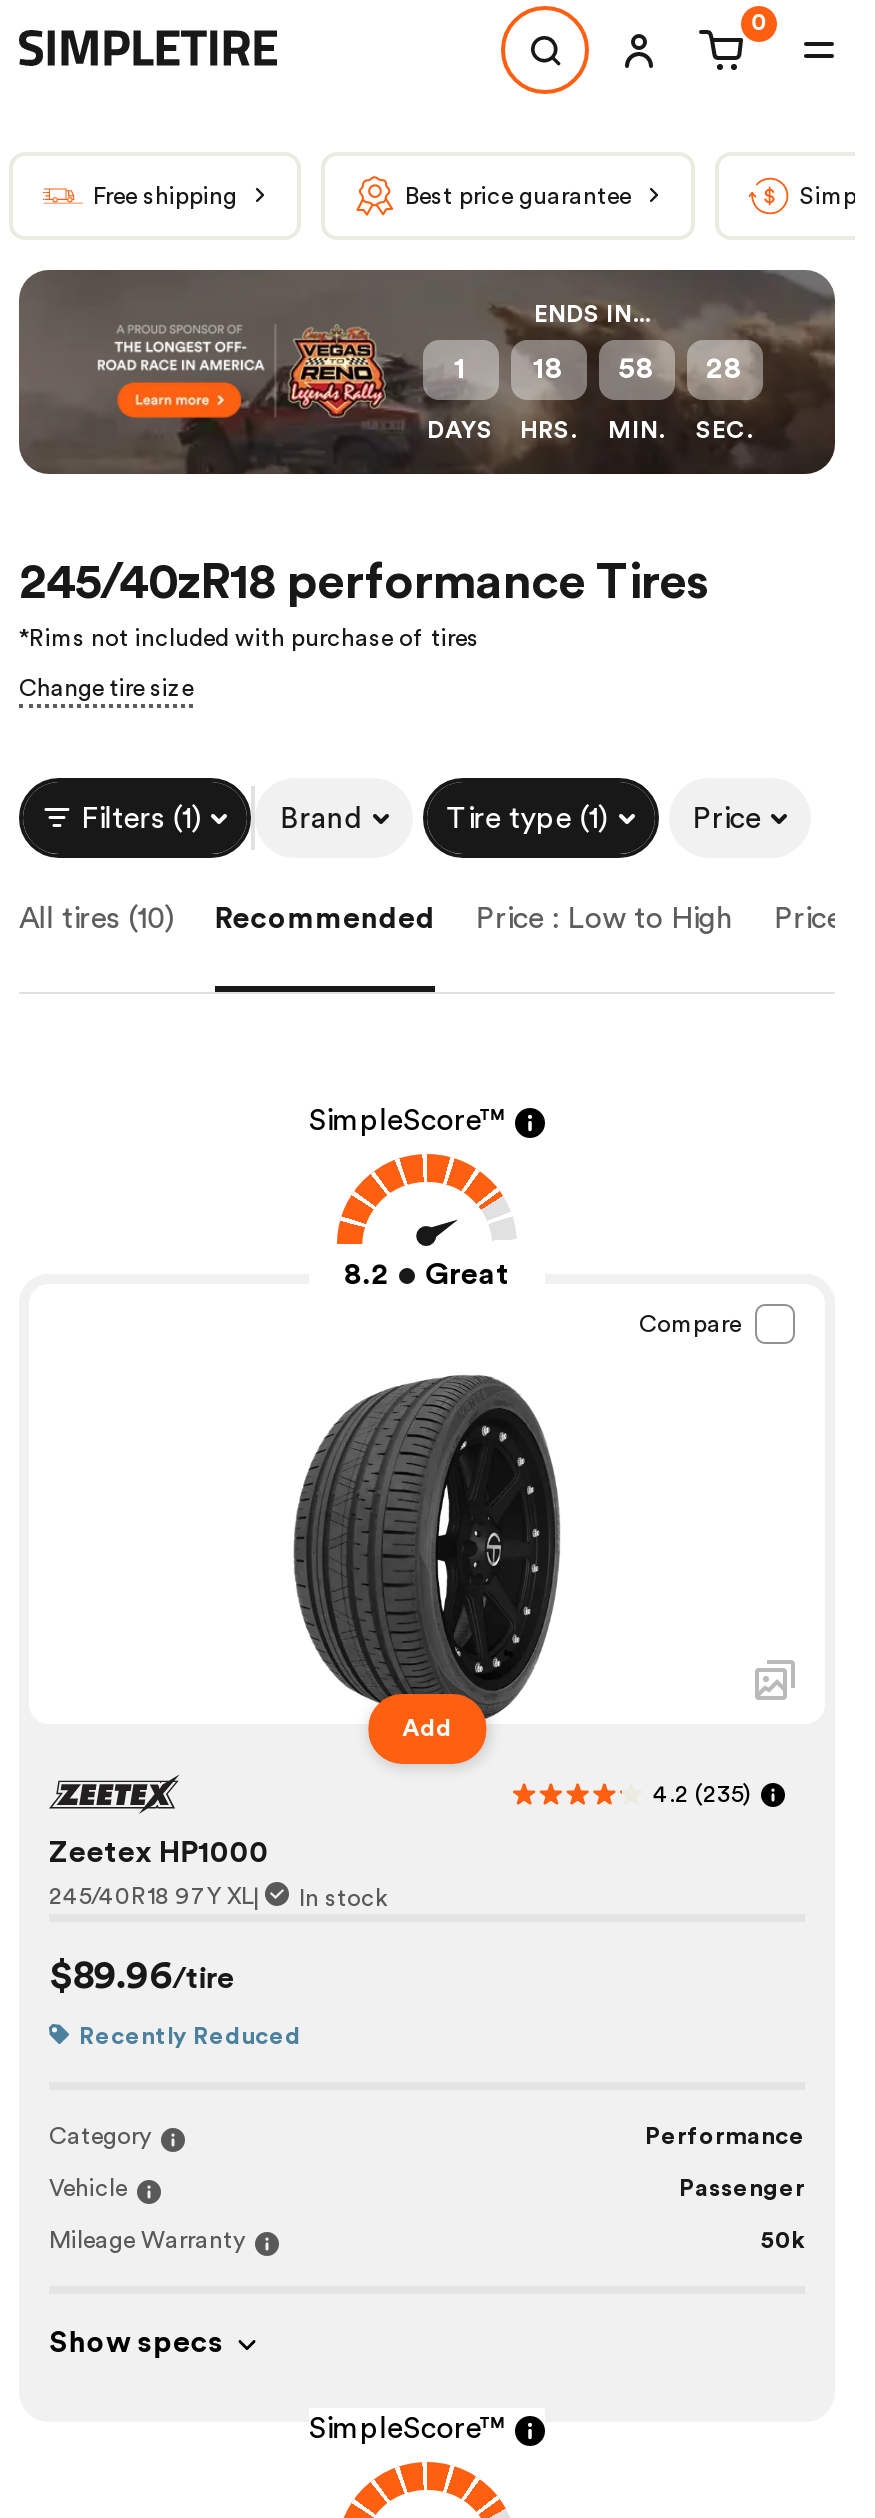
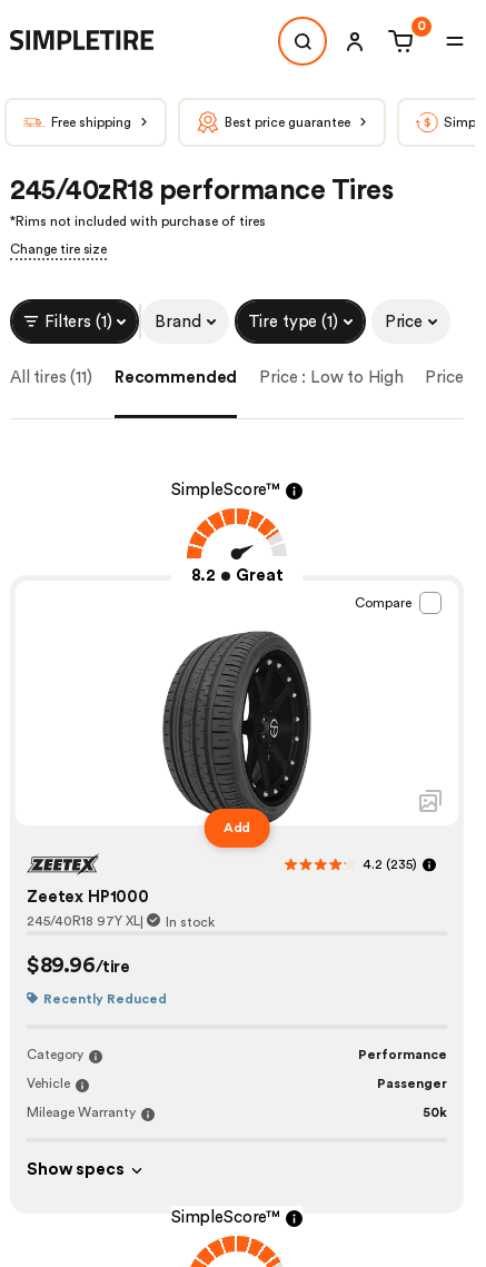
[17,268,837,476] [image] | ENDS IN... | 1 | DAYS -> none
[520,354,576,442] 18 | HRS. -> none
[608,354,664,442] 58 | MIN. -> none
[696,354,752,442] 28 | SEC. -> none
[19,904,175,934] All tires (10) -> [10,369,92,386] All tires (11)

